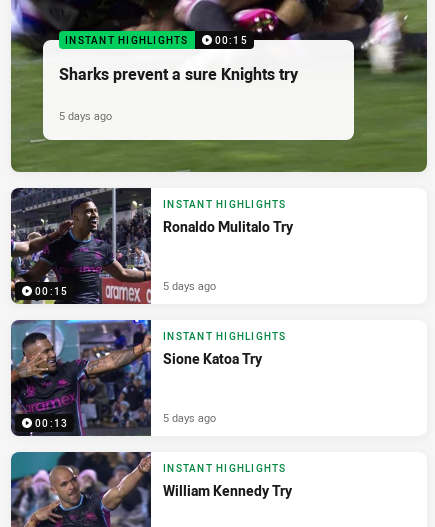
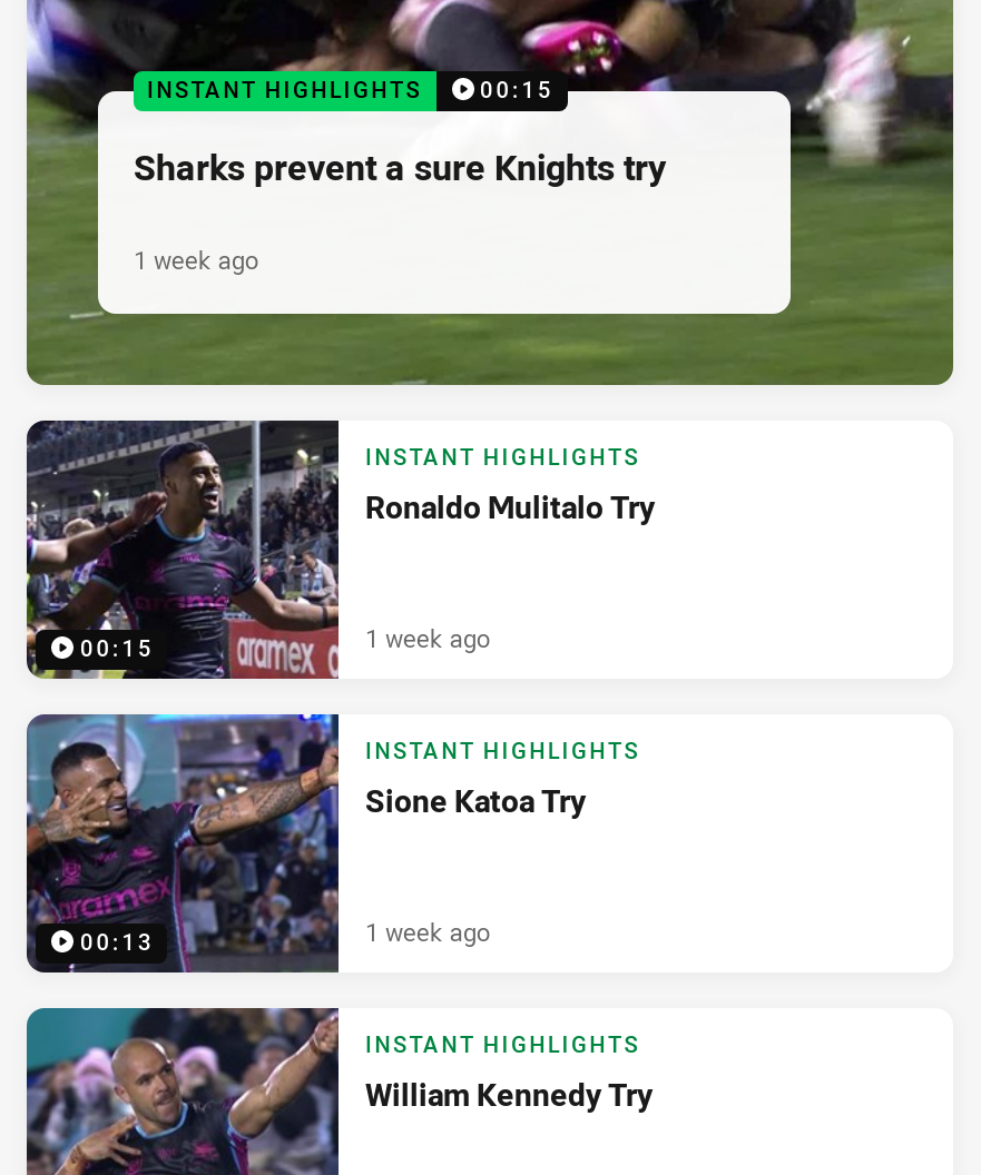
[59,108,112,123] 5 days ago -> [134,242,258,276] 1 week ago
[163,278,216,293] 5 days ago -> [365,620,490,654] 1 week ago
[163,410,216,425] 5 days ago -> [365,914,490,948] 1 week ago

